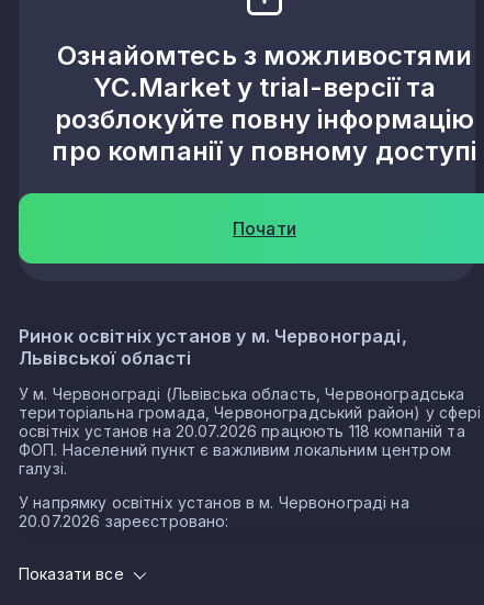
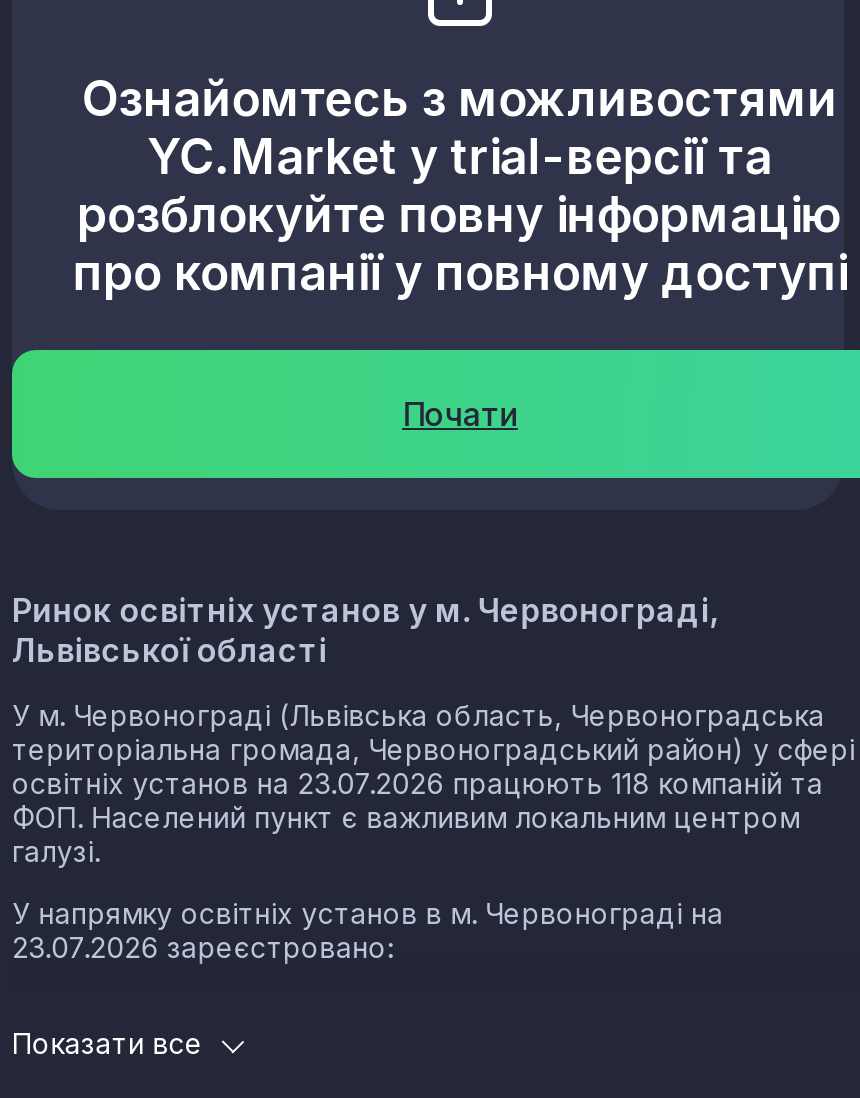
[19,421,465,440] освітніх установ на 20.07.2026 працюють 118 компаній та -> [12,765,823,799] освітніх установ на 23.07.2026 працюють 118 компаній та
[19,511,229,530] 20.07.2026 зареєстровано: -> [12,929,393,963] 23.07.2026 зареєстровано:

